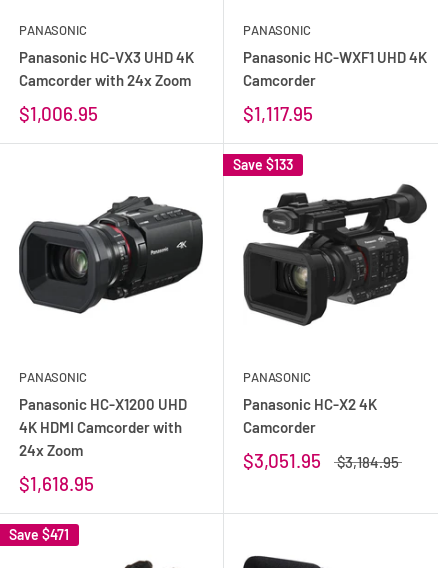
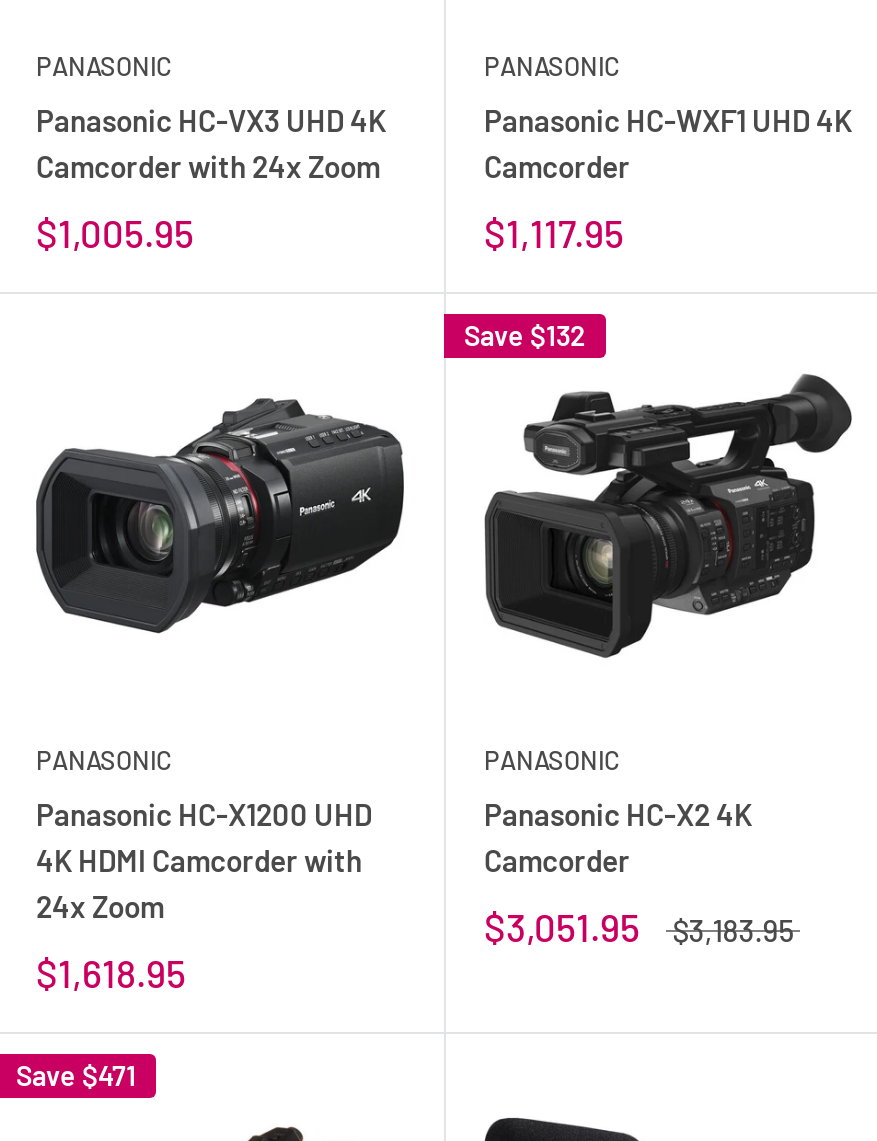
[19,102,98,125] $1,006.95 -> [36,209,194,255] $1,005.95
[233,156,293,173] Save $133 -> [464,317,586,351] Save $132
[243,449,399,472] $3,051.95 $3,184.95 -> [484,903,795,949] $3,051.95 $3,183.95

